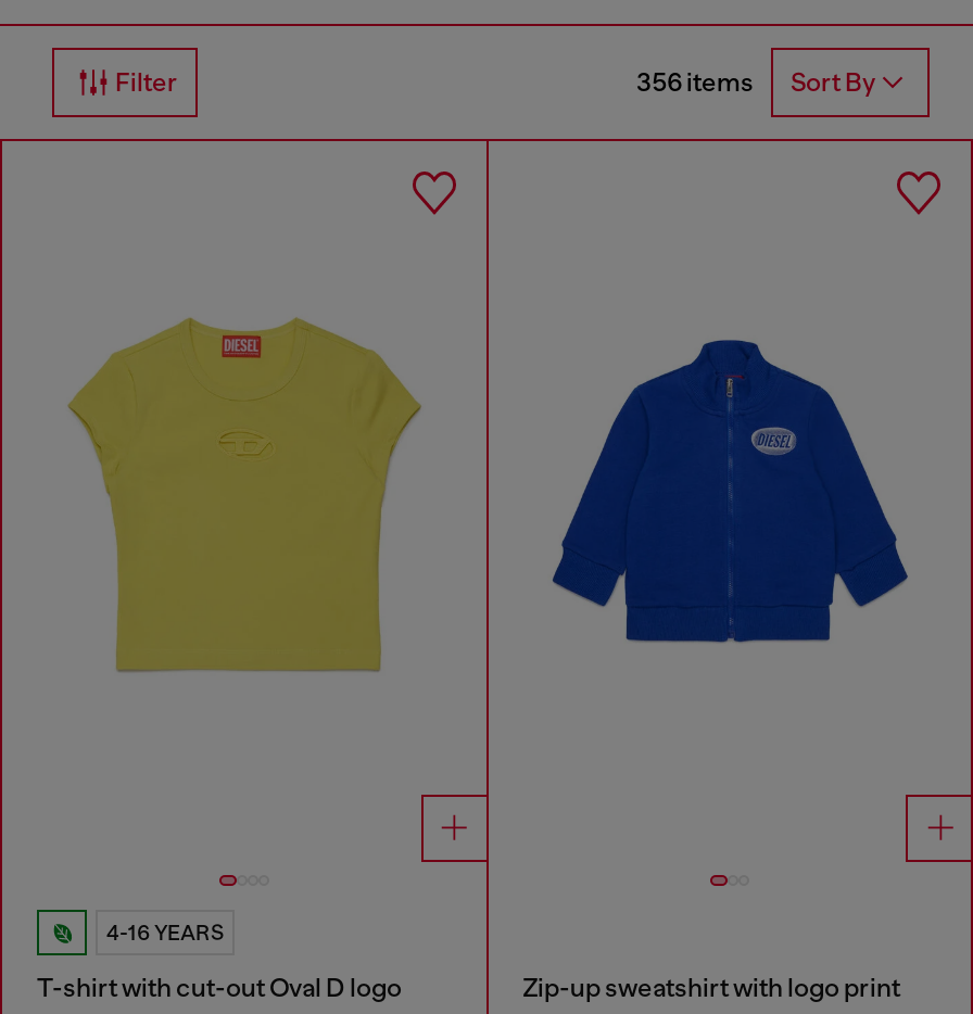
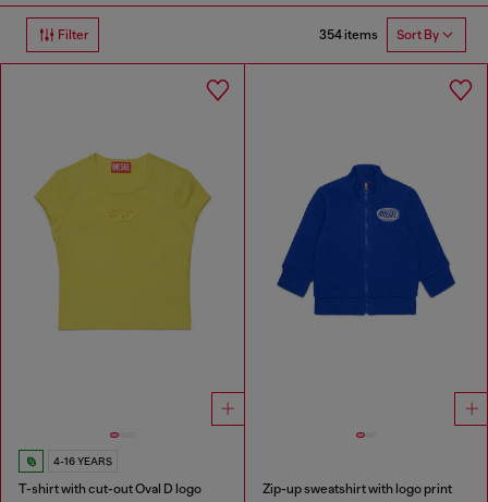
[636,67,875,99] 356 items Sort By -> [319,27,439,43] 354 items Sort By

